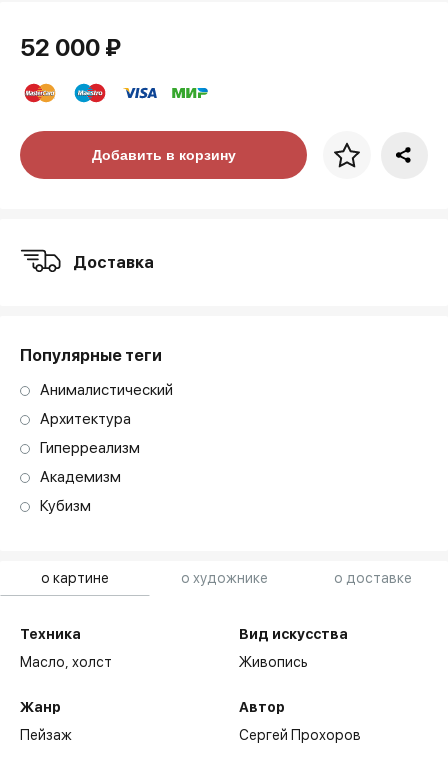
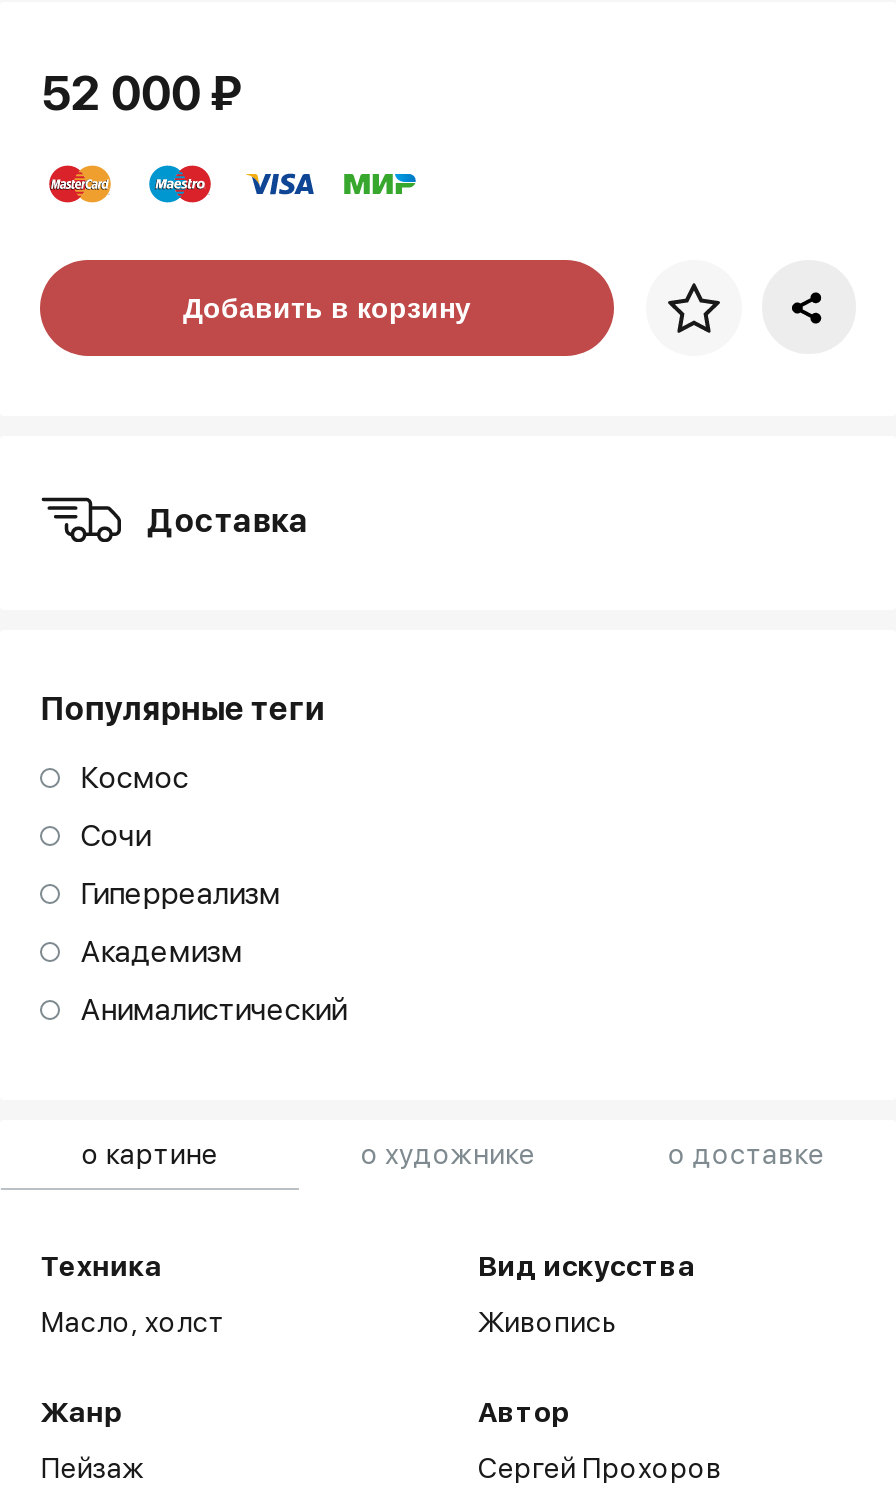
none -> [81,760,189,796] Космос
moved [40,381,173,399] -> [81,992,347,1028]: Анималистический
[40,410,131,428] Архитектура -> [81,818,151,854] Сочи
[40,497,91,515] Кубизм -> none

